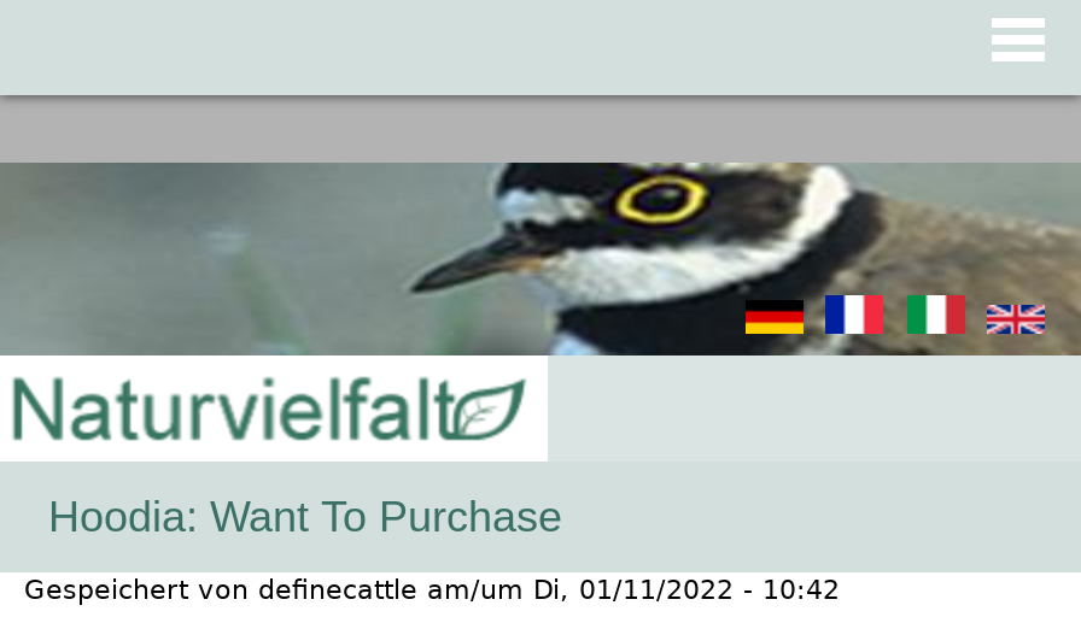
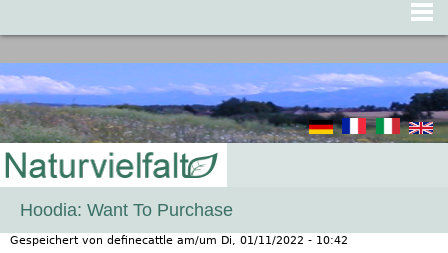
[7,160,1074,355] [image] -> [3,62,445,144] [image]

